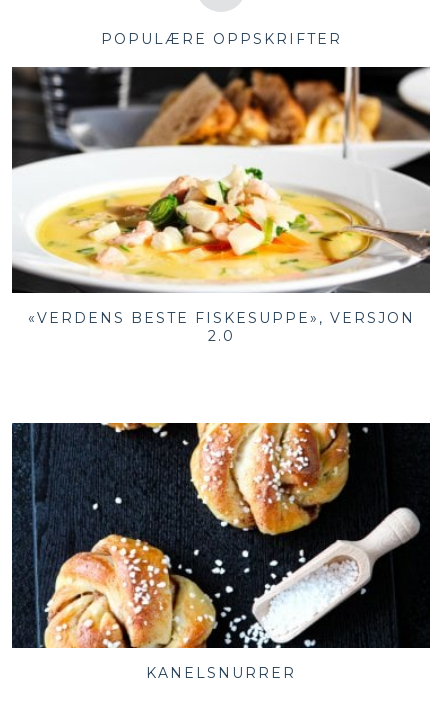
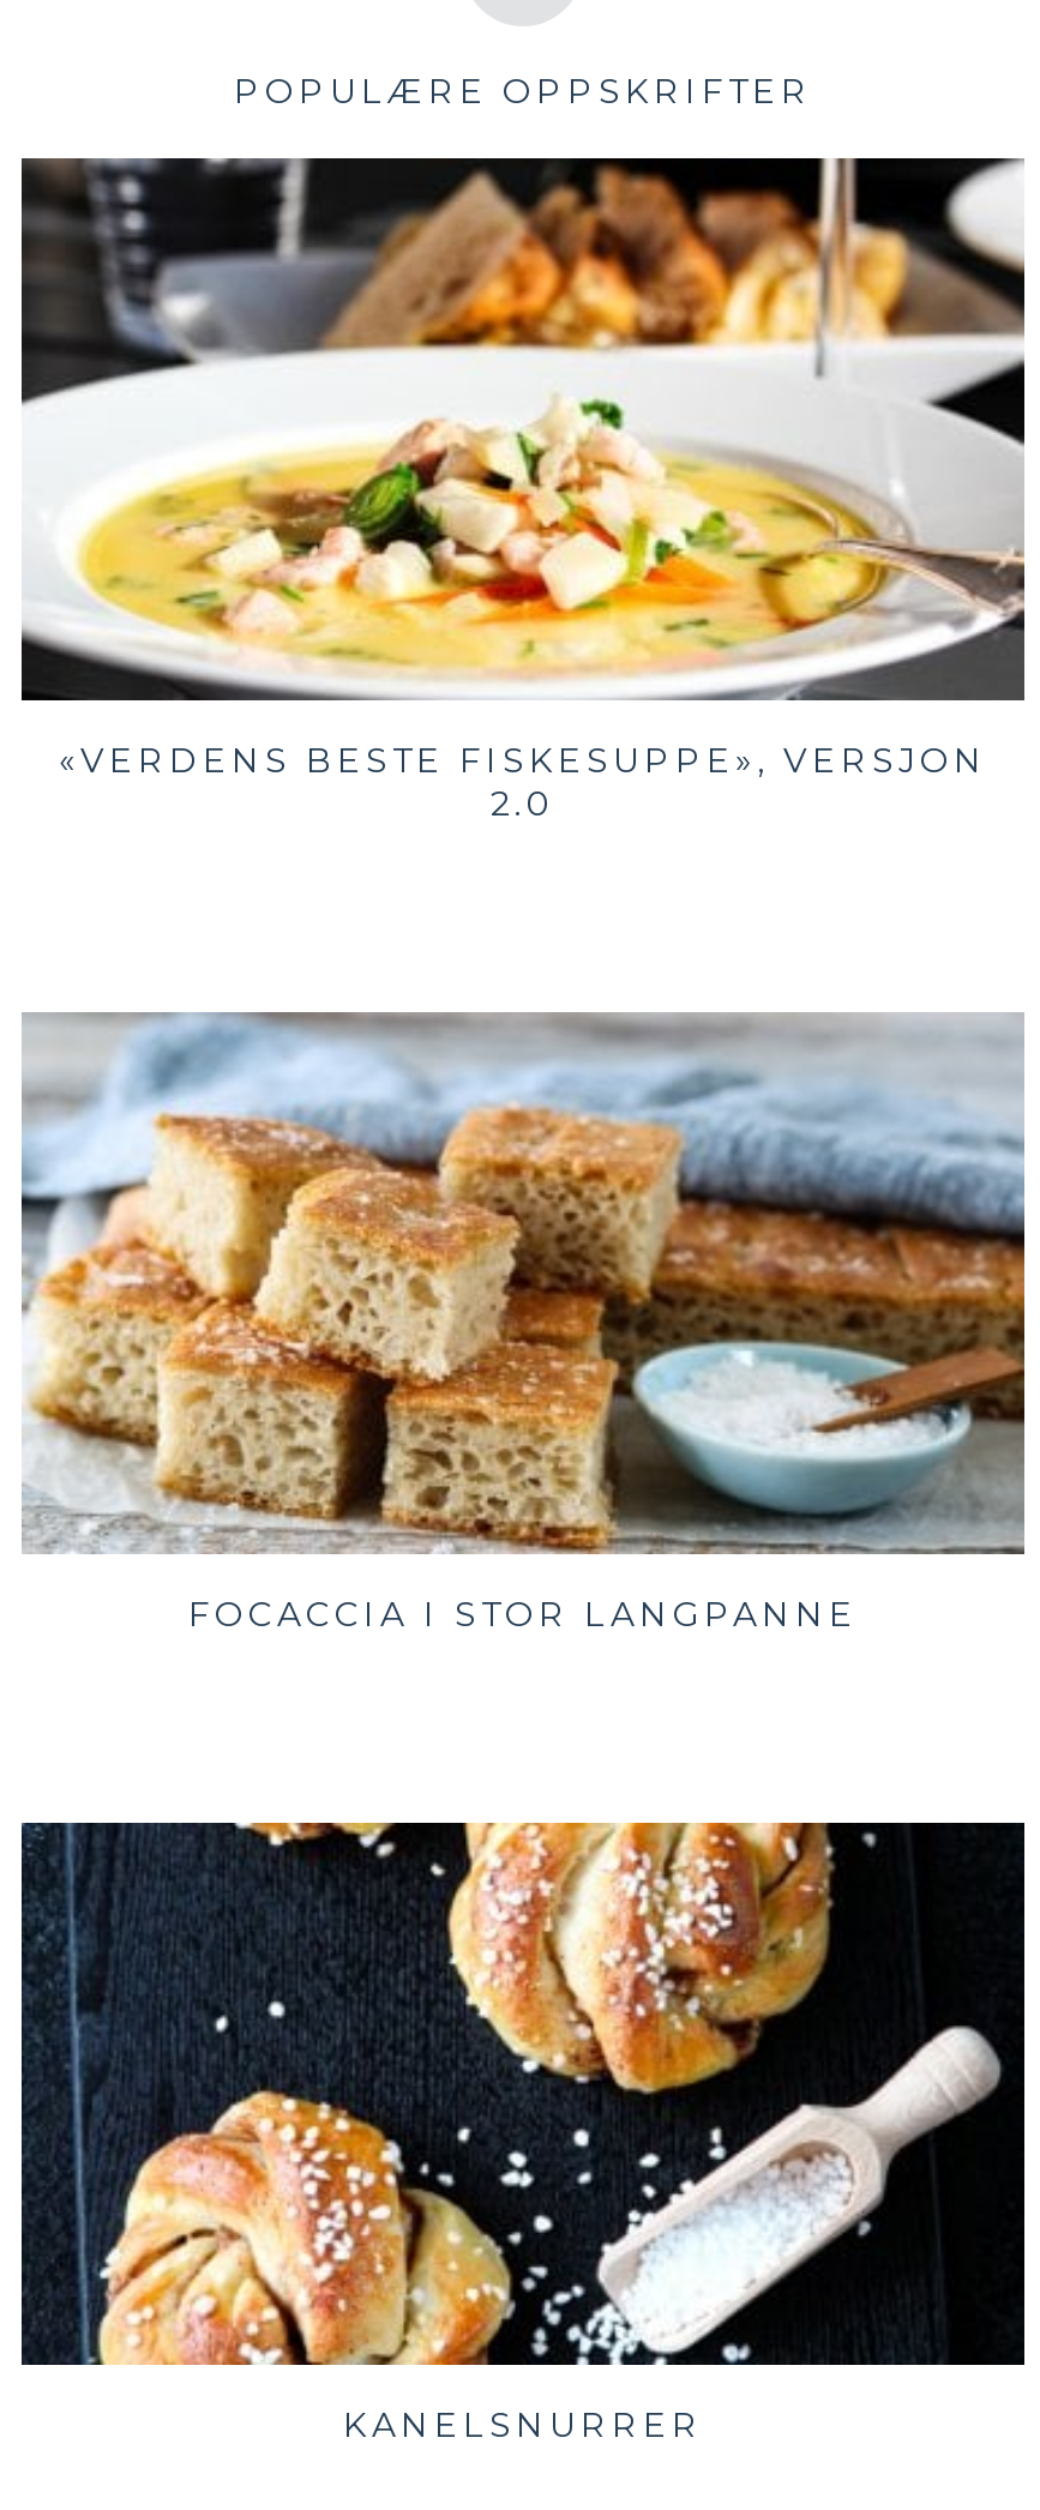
none -> [22,1010,1027,1637] [image] | FOCACCIA I STOR LANGPANNE

